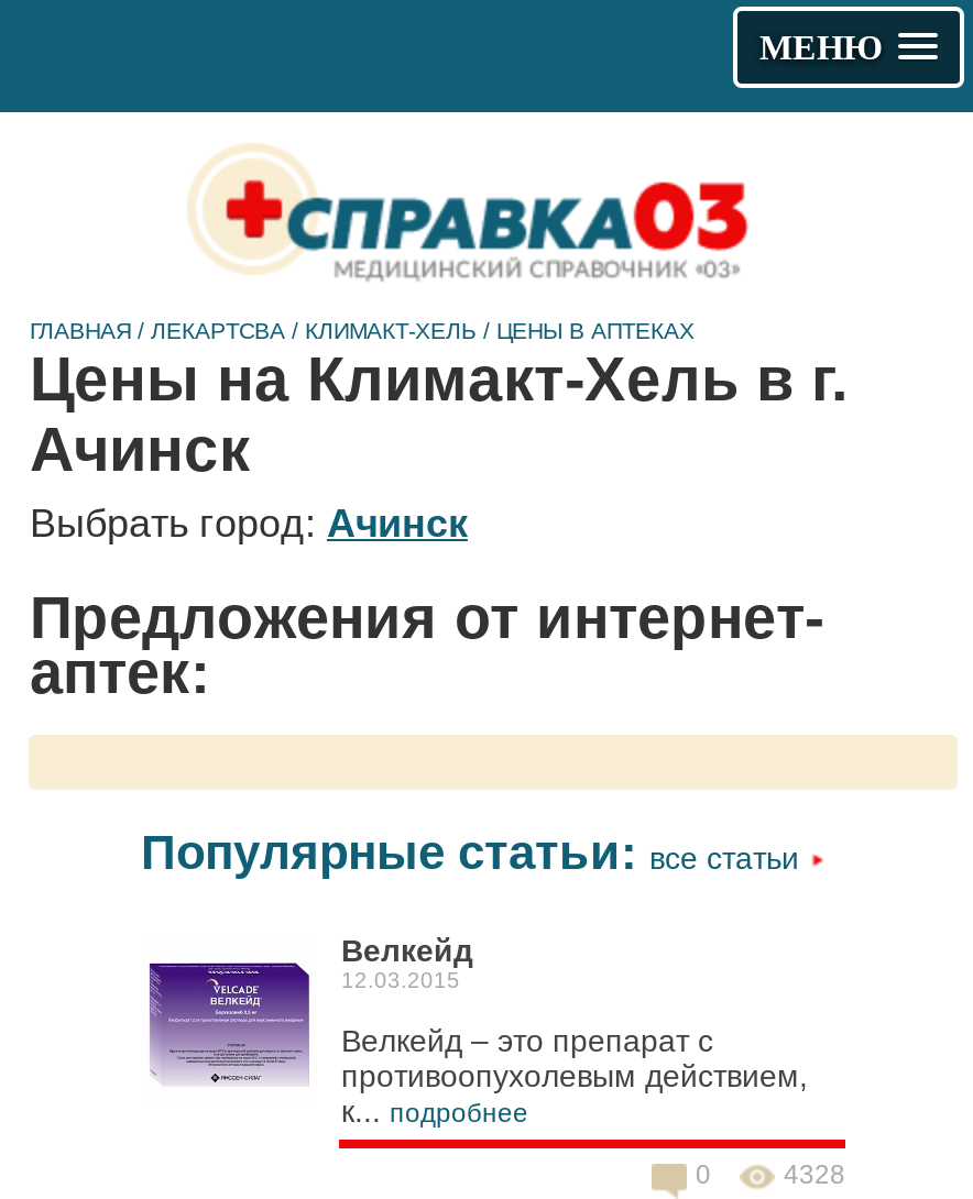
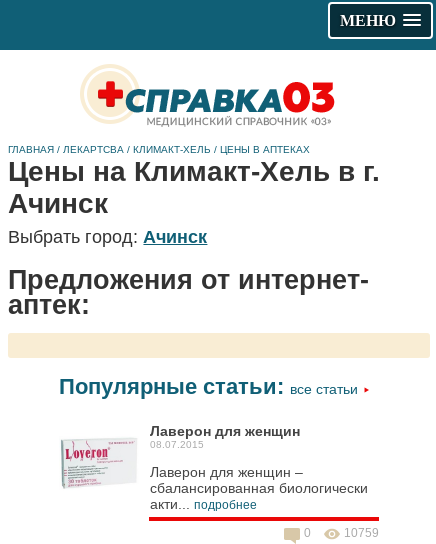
[147,933,473,1085] [image] | Велкейд | 12.03.2015 -> [61,423,300,491] [image] | Лаверон для женщин | 08.07.2015
[341,1023,808,1129] Велкейд – это препарат с | противоопухолевым действием, | к... подробнее -> [150,464,368,512] Лаверон для женщин – | сбалансированная биологически | акти... подробнее
[784,1159,845,1190] 4328 -> [344,526,379,540] 10759

